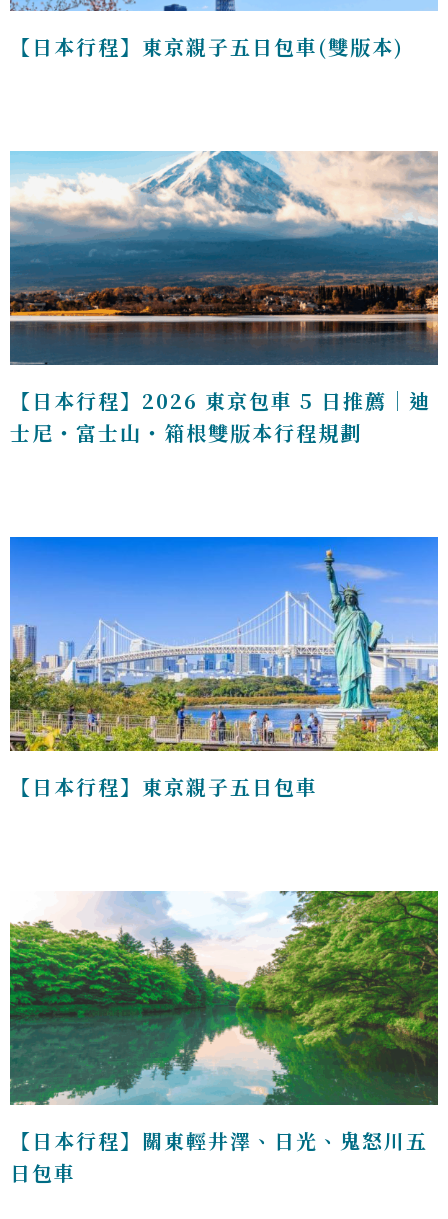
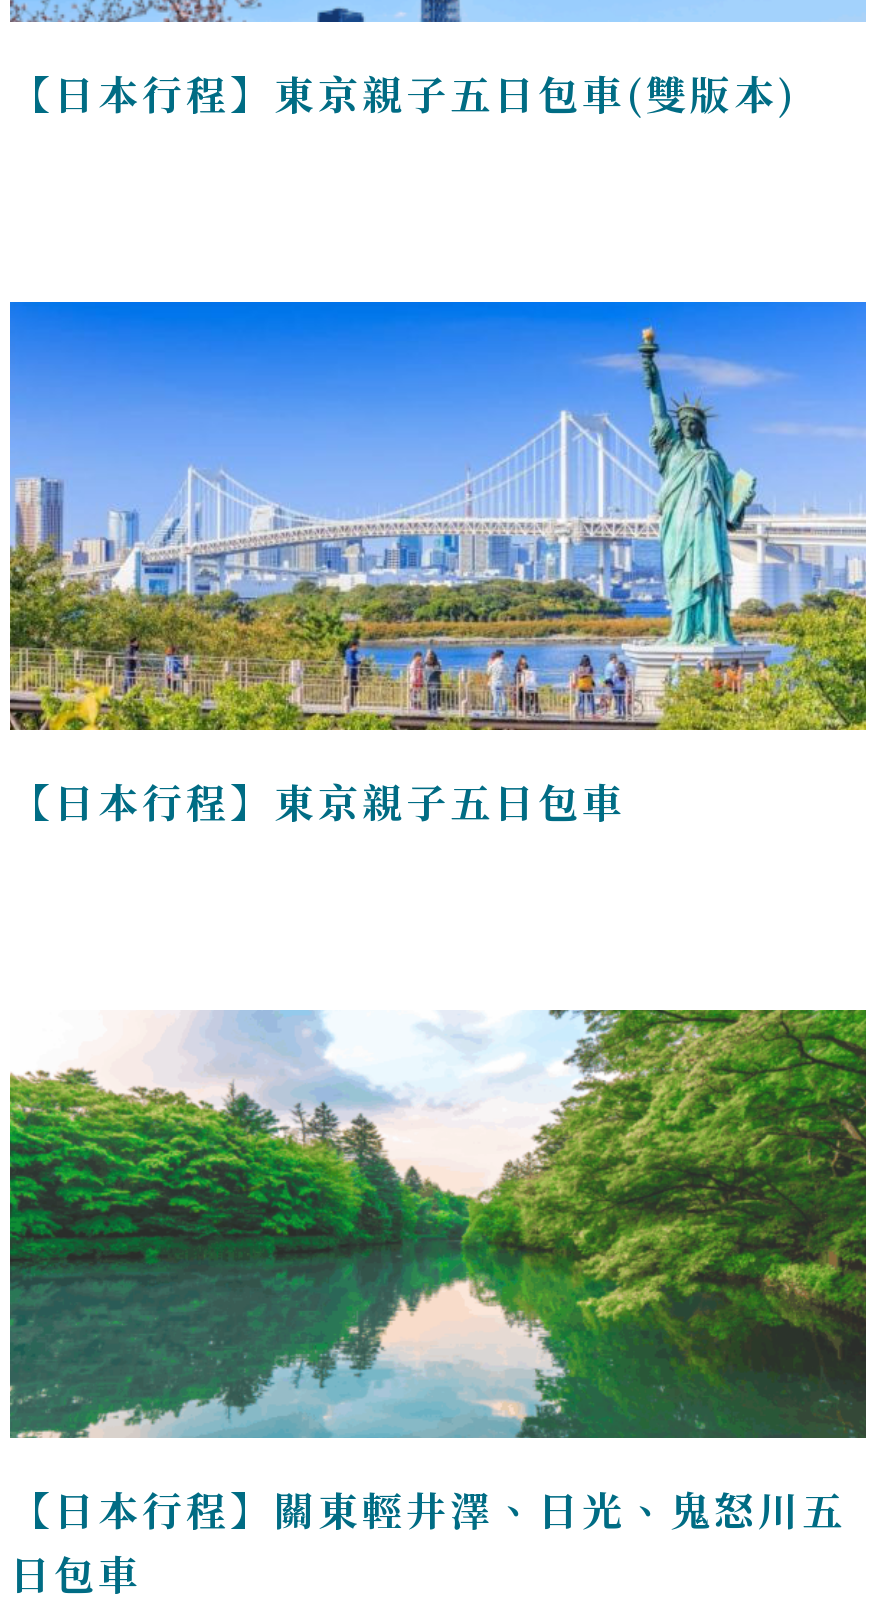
[10,150,439,447] [image] | 【日本行程】2026 東京包車 5 日推薦｜迪 | 士尼・富士山・箱根雙版本行程規劃 -> none

